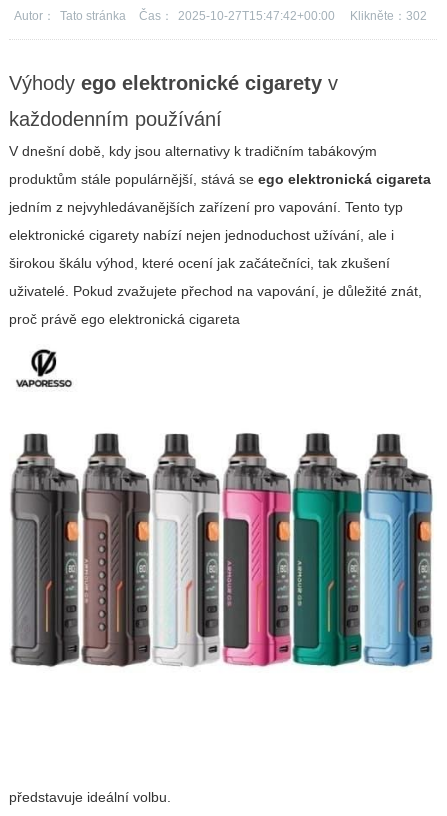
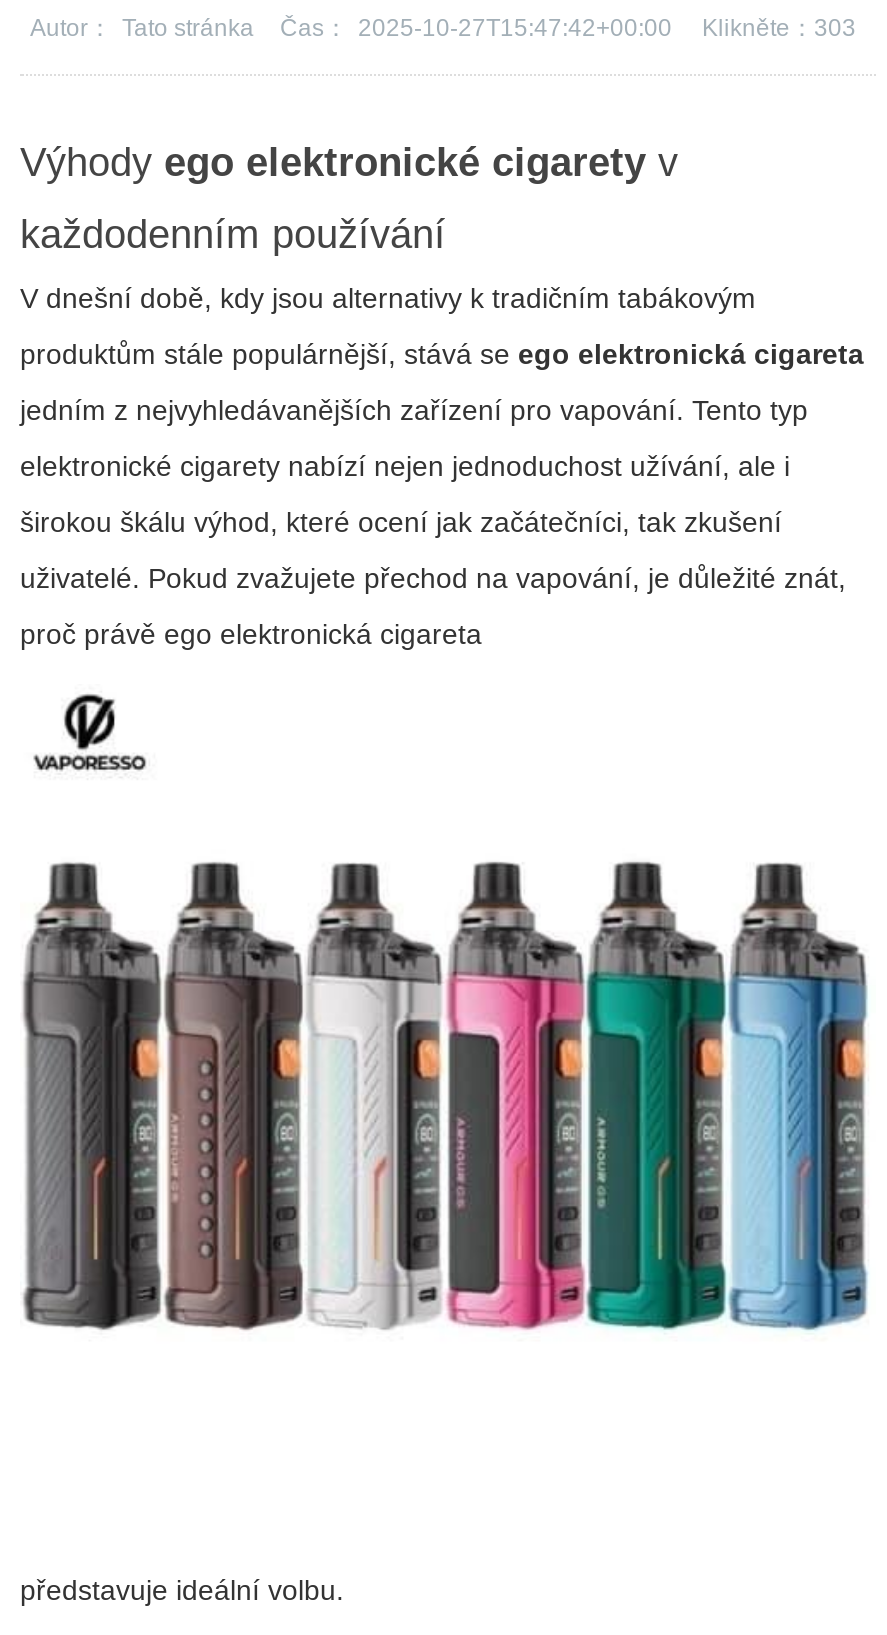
[14,9,427,23] Autor： Tato stránka Čas： 2025-10-27T15:47:42+00:00 Klikněte：302 -> [30,15,856,43] Autor： Tato stránka Čas： 2025-10-27T15:47:42+00:00 Klikněte：303

